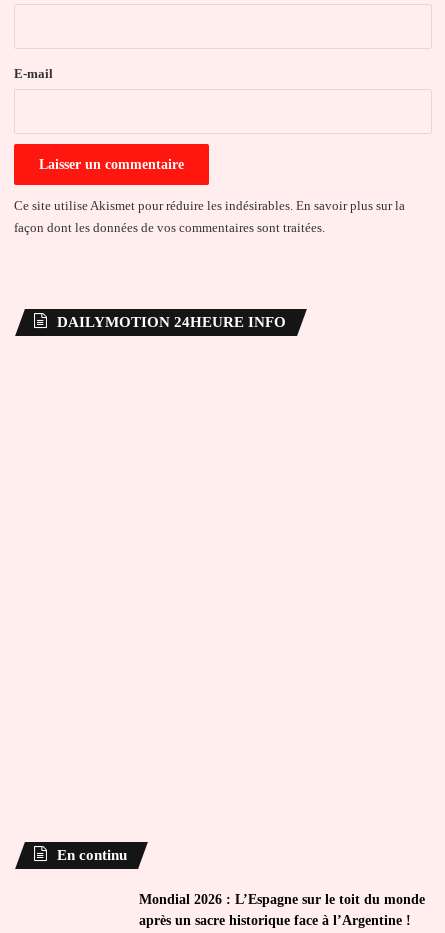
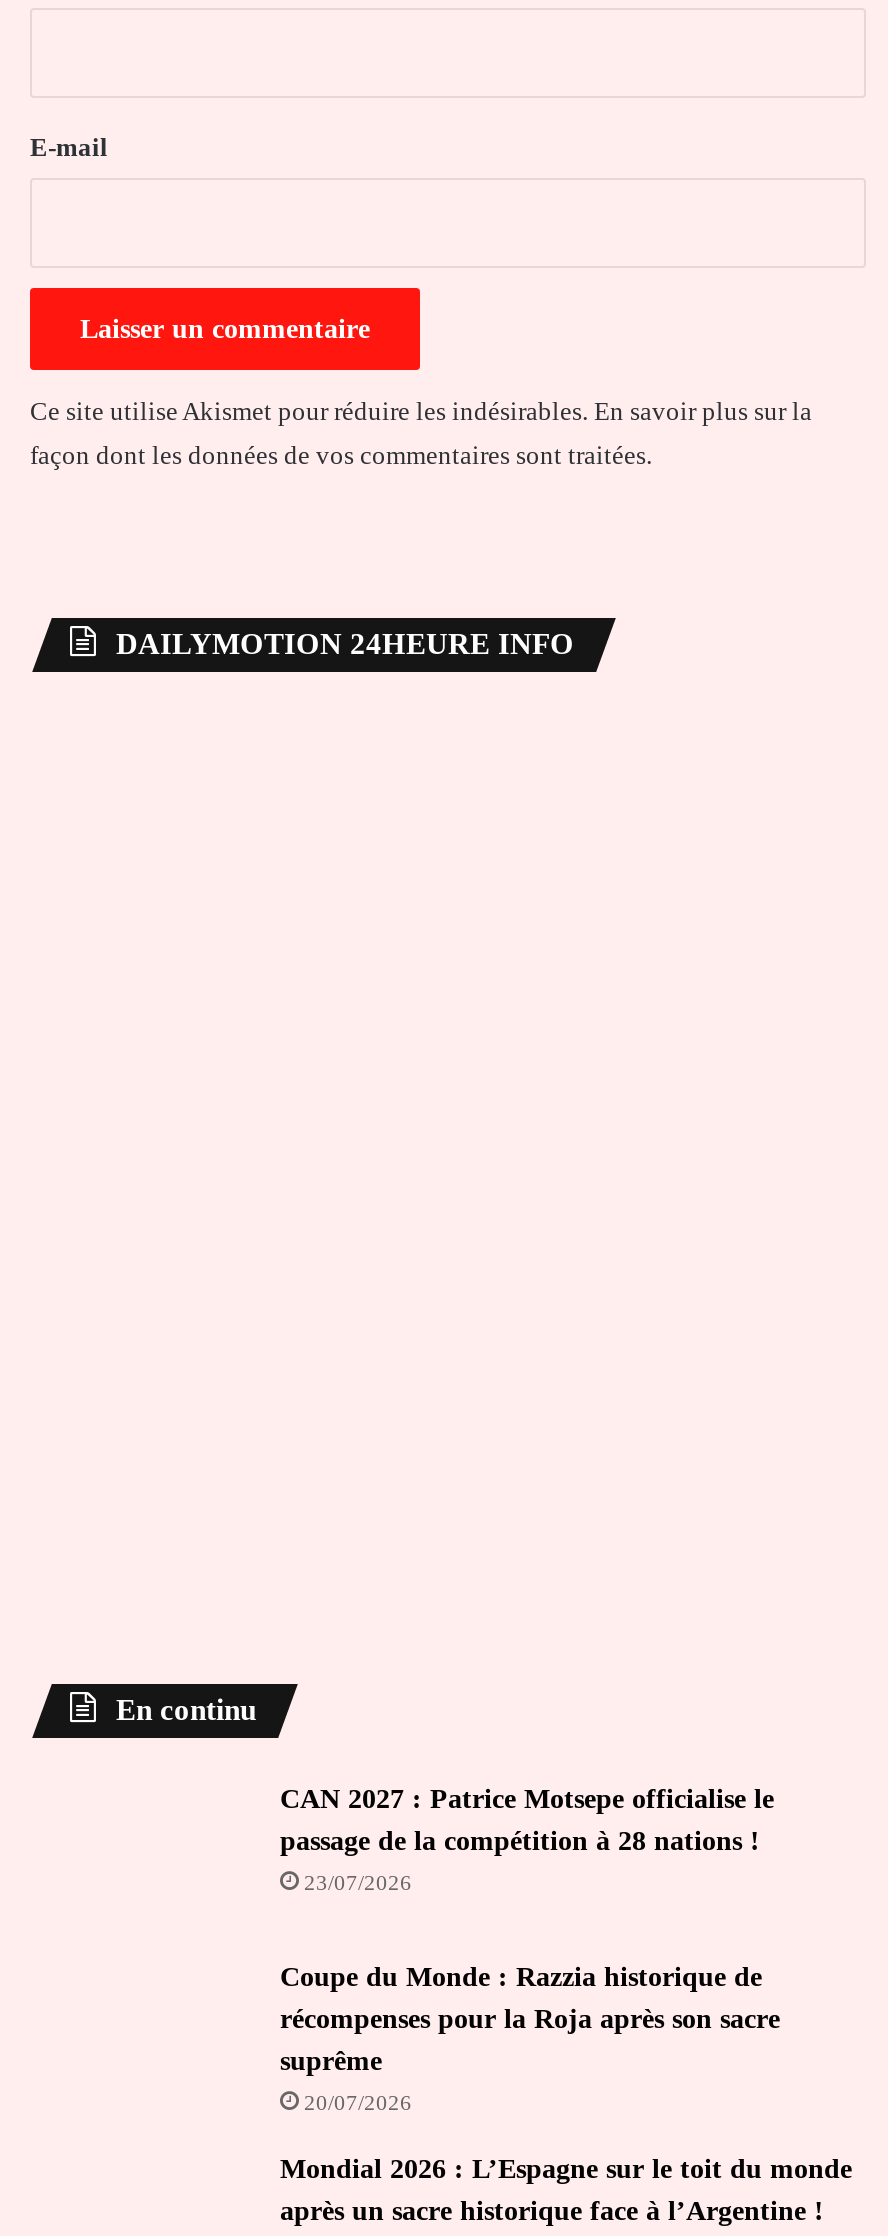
none -> [280,1784,780,2114] CAN 2027 : Patrice Motsepe officialise le | passage de la compétition à 28 nations ! | 23/07/2026 | Coupe du Monde : Razzia historique de | récompenses pour la Roja après son sacre | suprême | 20/07/2026

